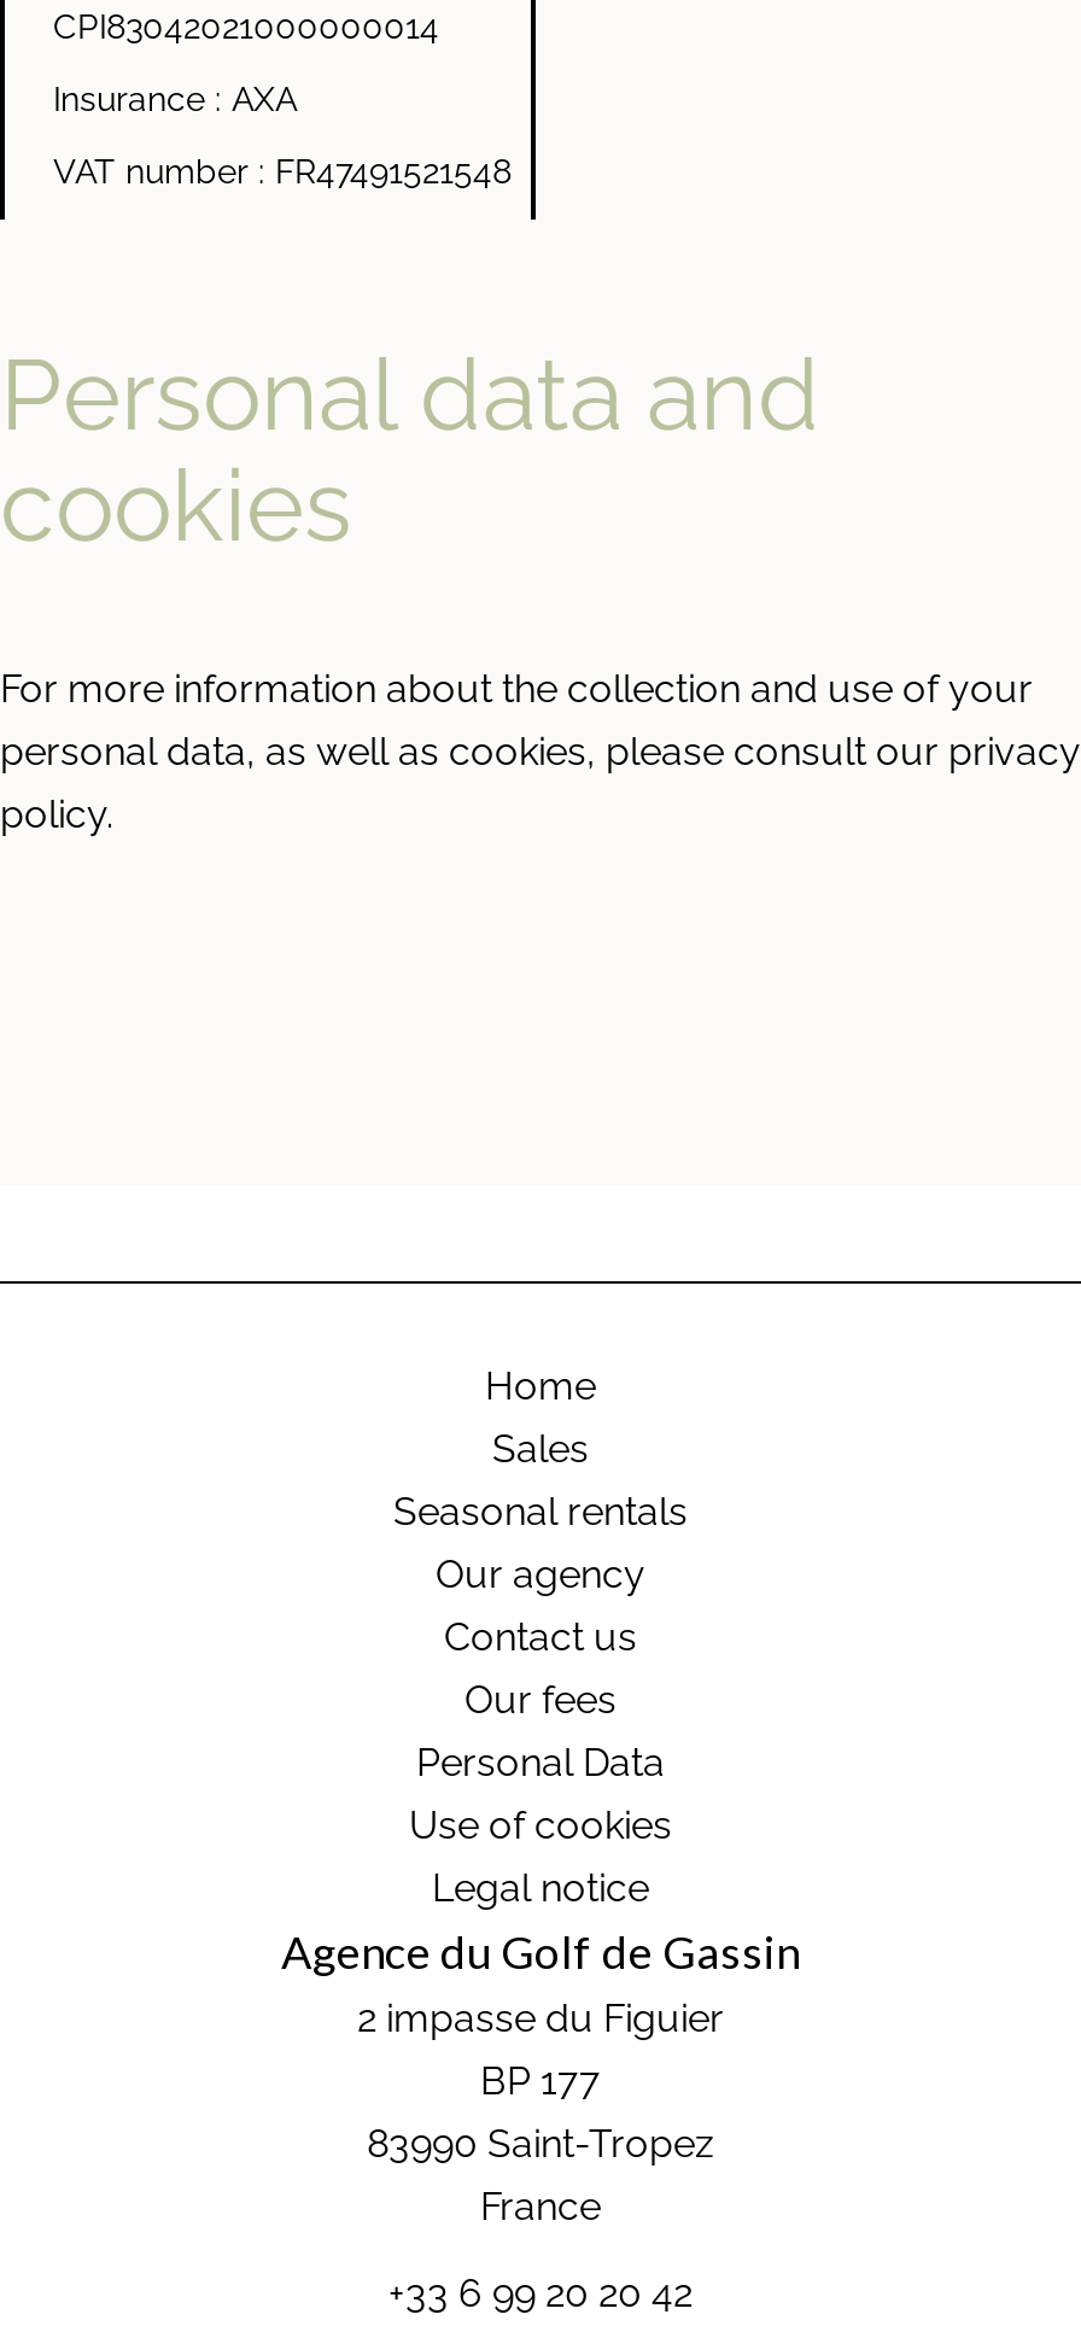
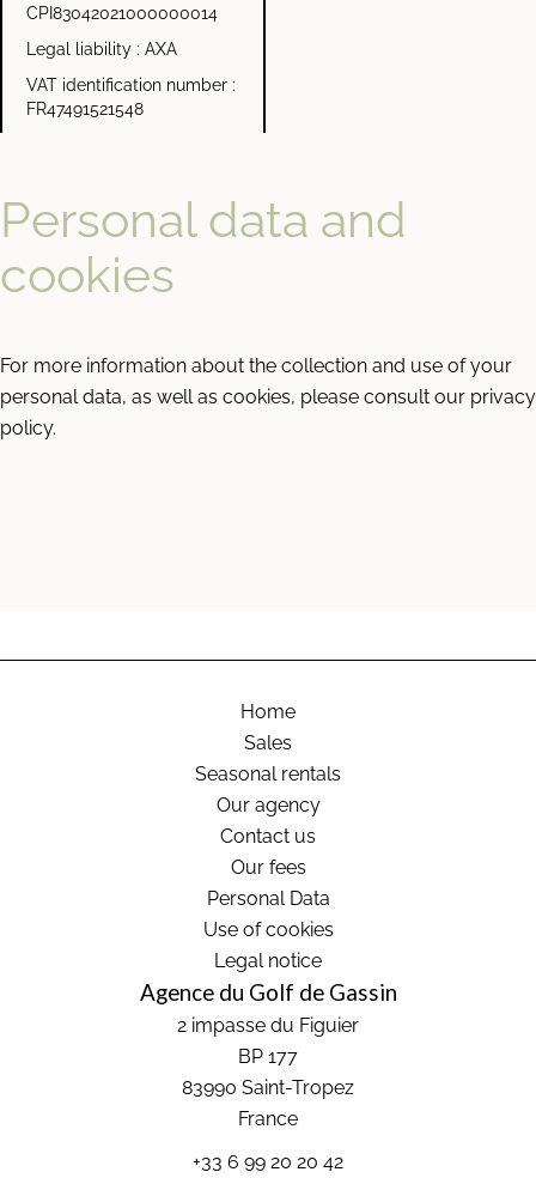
[53,80,297,118] Insurance : AXA -> [26,40,177,59] Legal liability : AXA
[53,152,512,191] VAT number : FR47491521548 -> [26,75,236,119] VAT identification number : | FR47491521548

